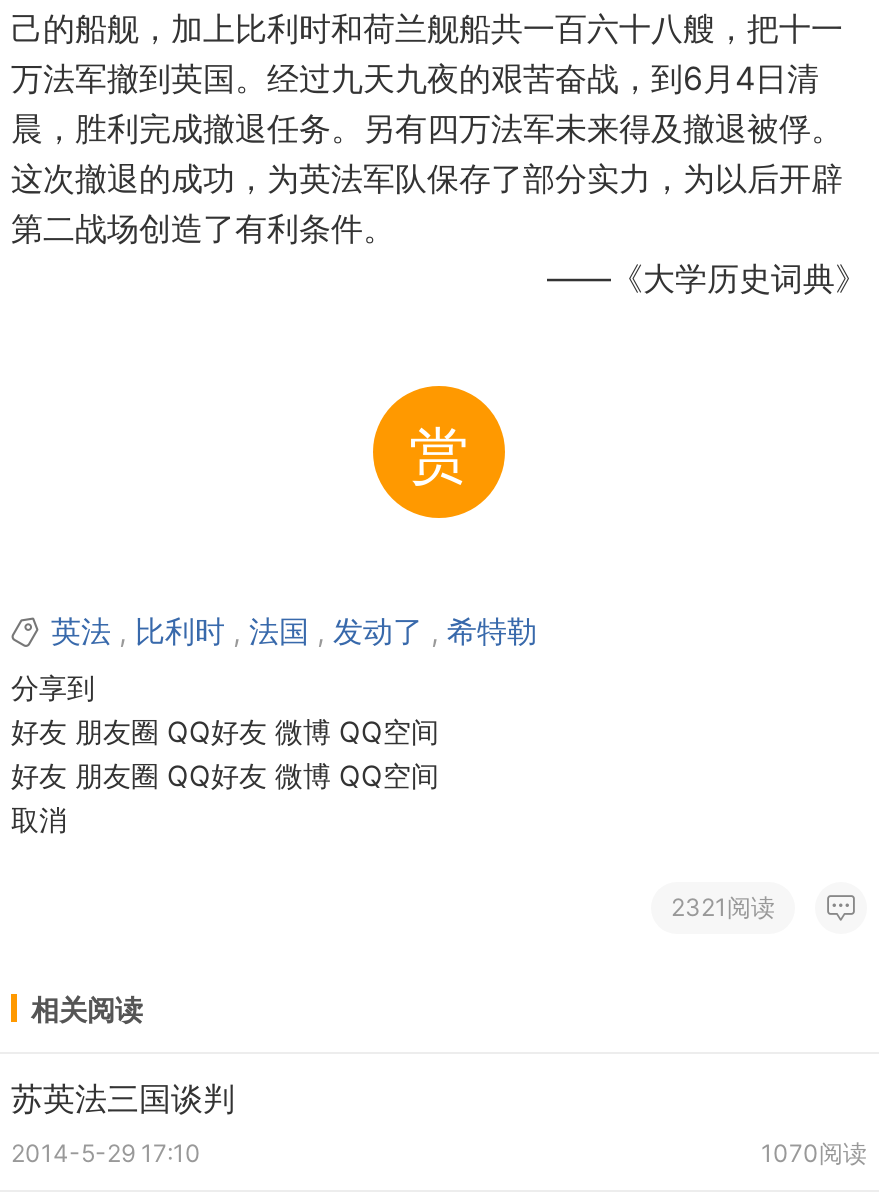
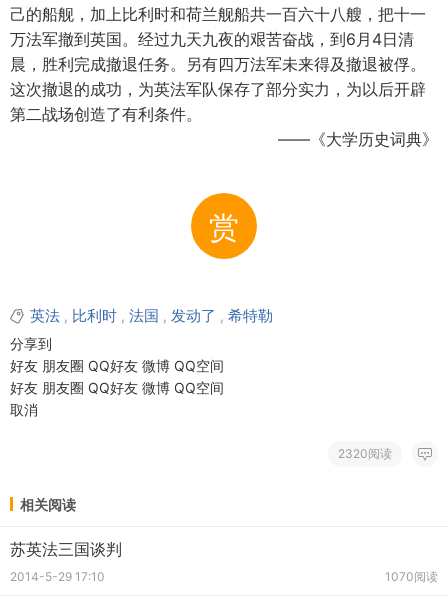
[671,892,775,922] 2321阅读 -> [338,446,392,461] 2320阅读

